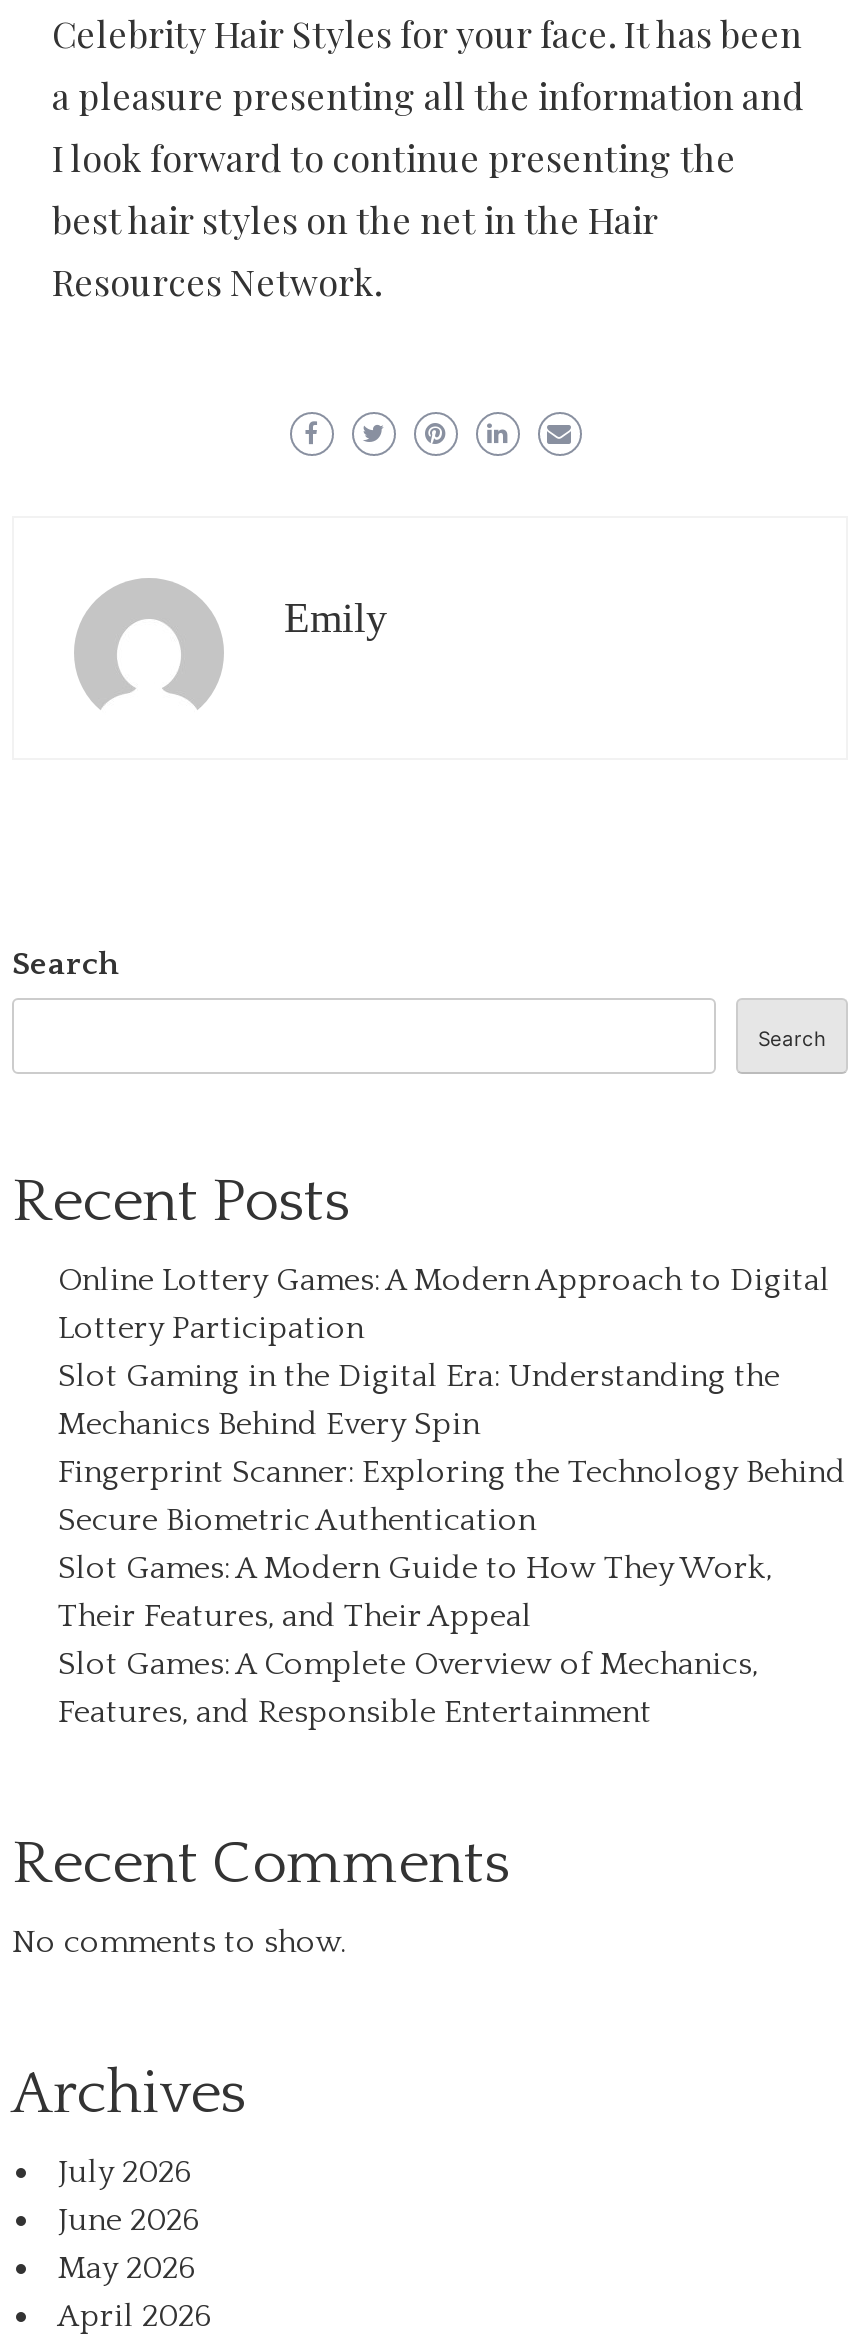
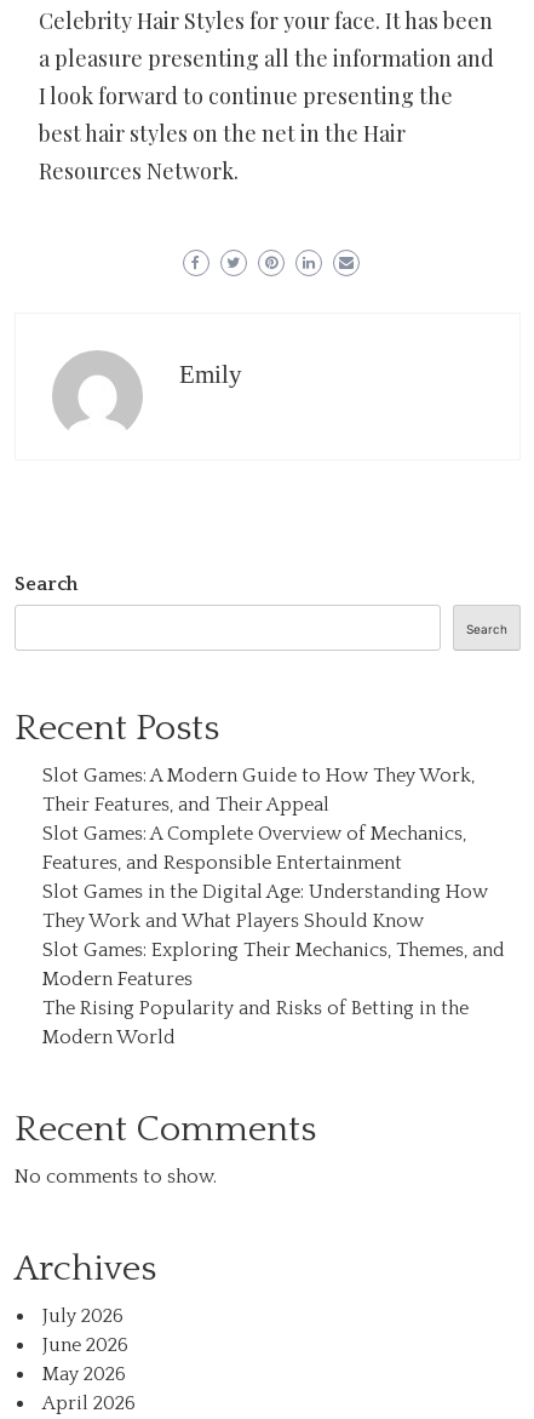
[58,1262,846,1538] Online Lottery Games: A Modern Approach to Digital | Lottery Participation | Slot Gaming in the Digital Era: Understanding the | Mechanics Behind Every Spin | Fingerprint Scanner: Exploring the Technology Behind | Secure Biometric Authentication -> none
moved [58,1550,772,1730] -> [42,765,475,874]: Slot Games: A Modern Guide to How They Work, | Their Features, and Their Appeal | Slot Games: A Complete Overview of Mechanics, | Features, and Responsible Entertainment
none -> [42,881,505,1048] Slot Games in the Digital Age: Understanding How | They Work and What Players Should Know | Slot Games: Exploring Their Mechanics, Themes, and | Modern Features | The Rising Popularity and Risks of Betting in the | Modern World

